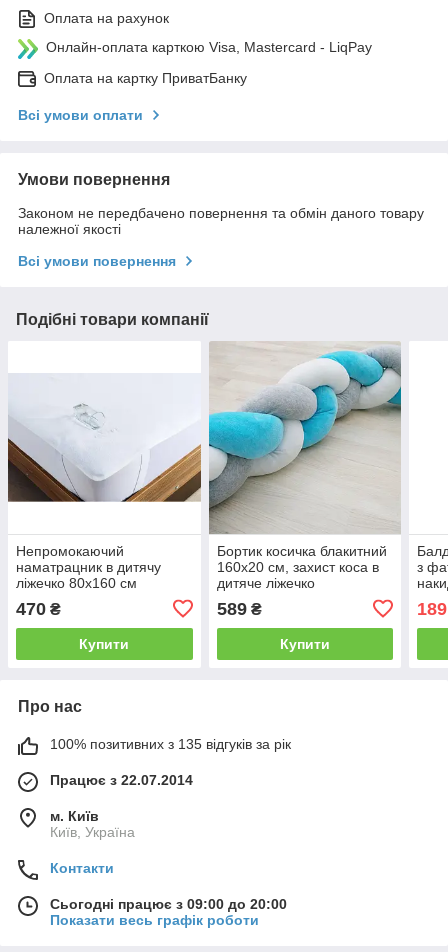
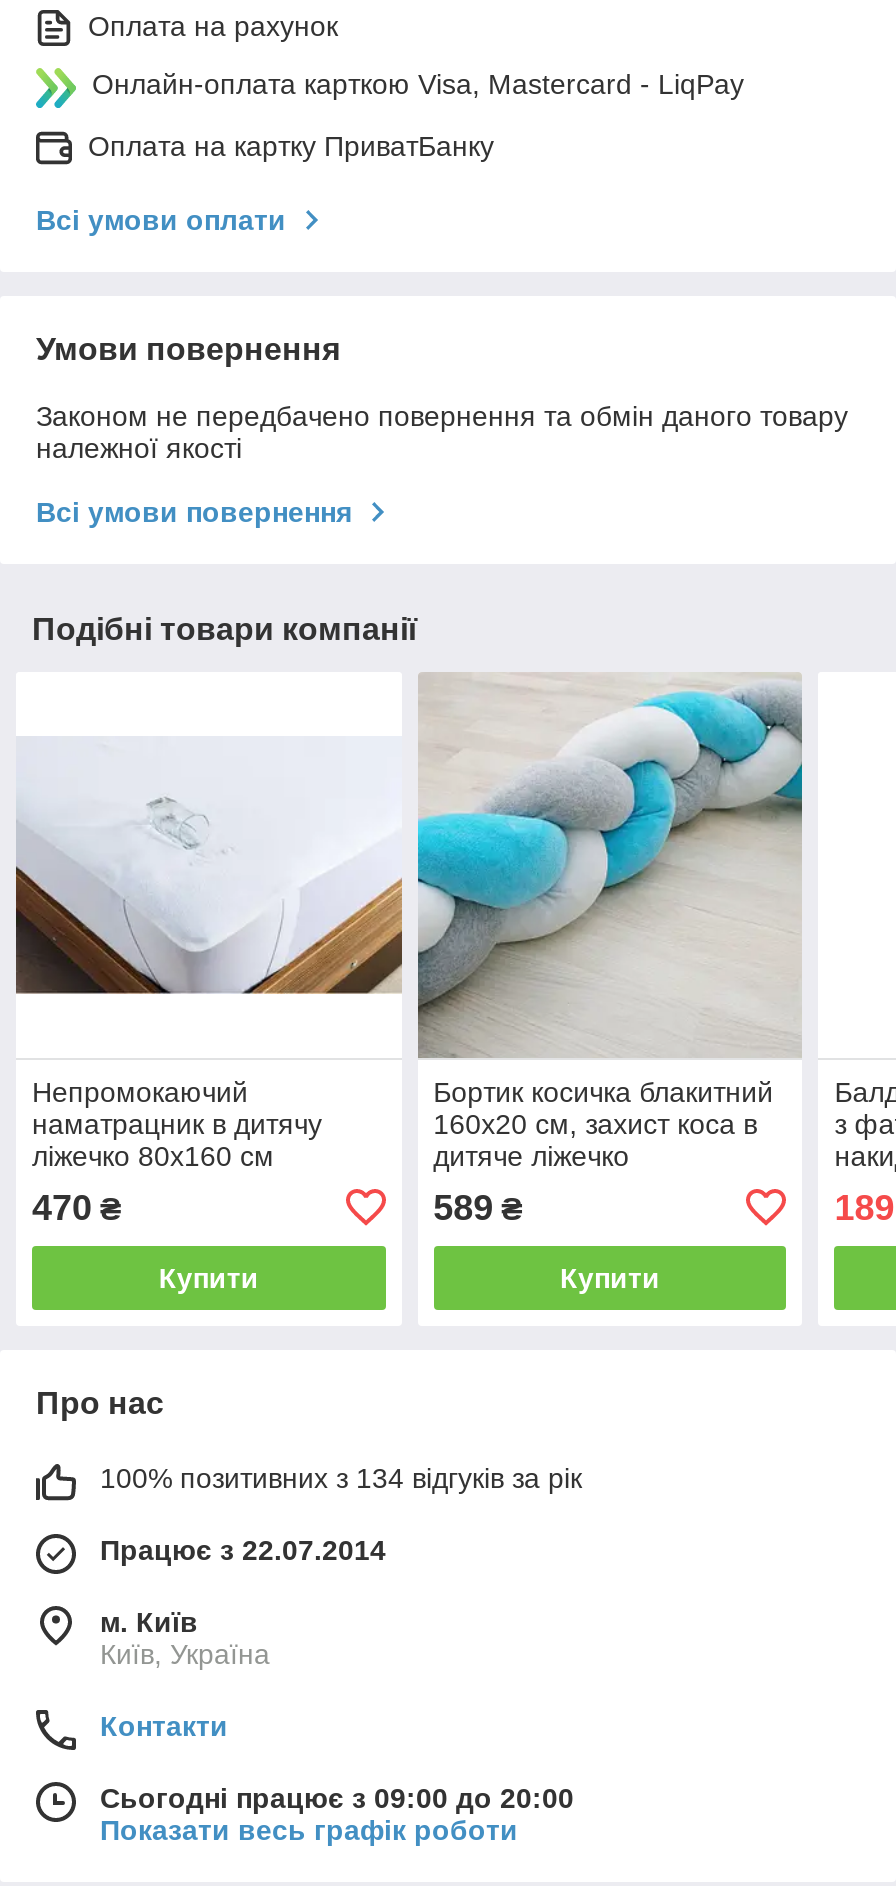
[50,736,291,752] 100% позитивних з 135 відгуків за рік -> [100,1462,582,1494] 100% позитивних з 134 відгуків за рік

